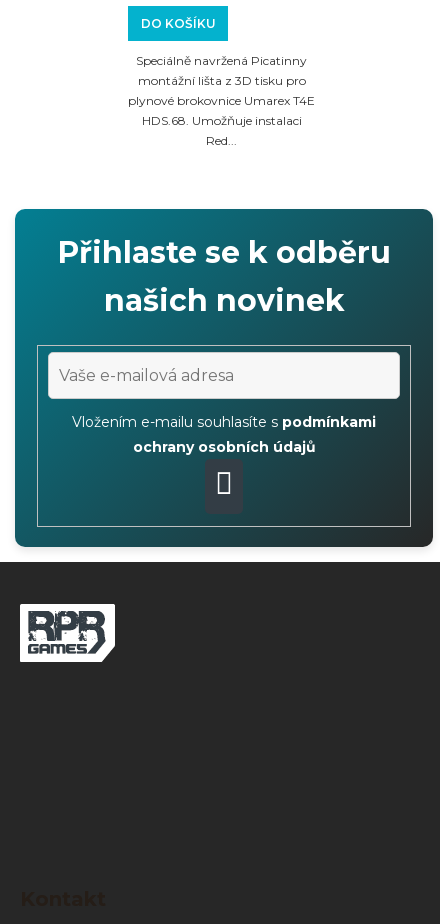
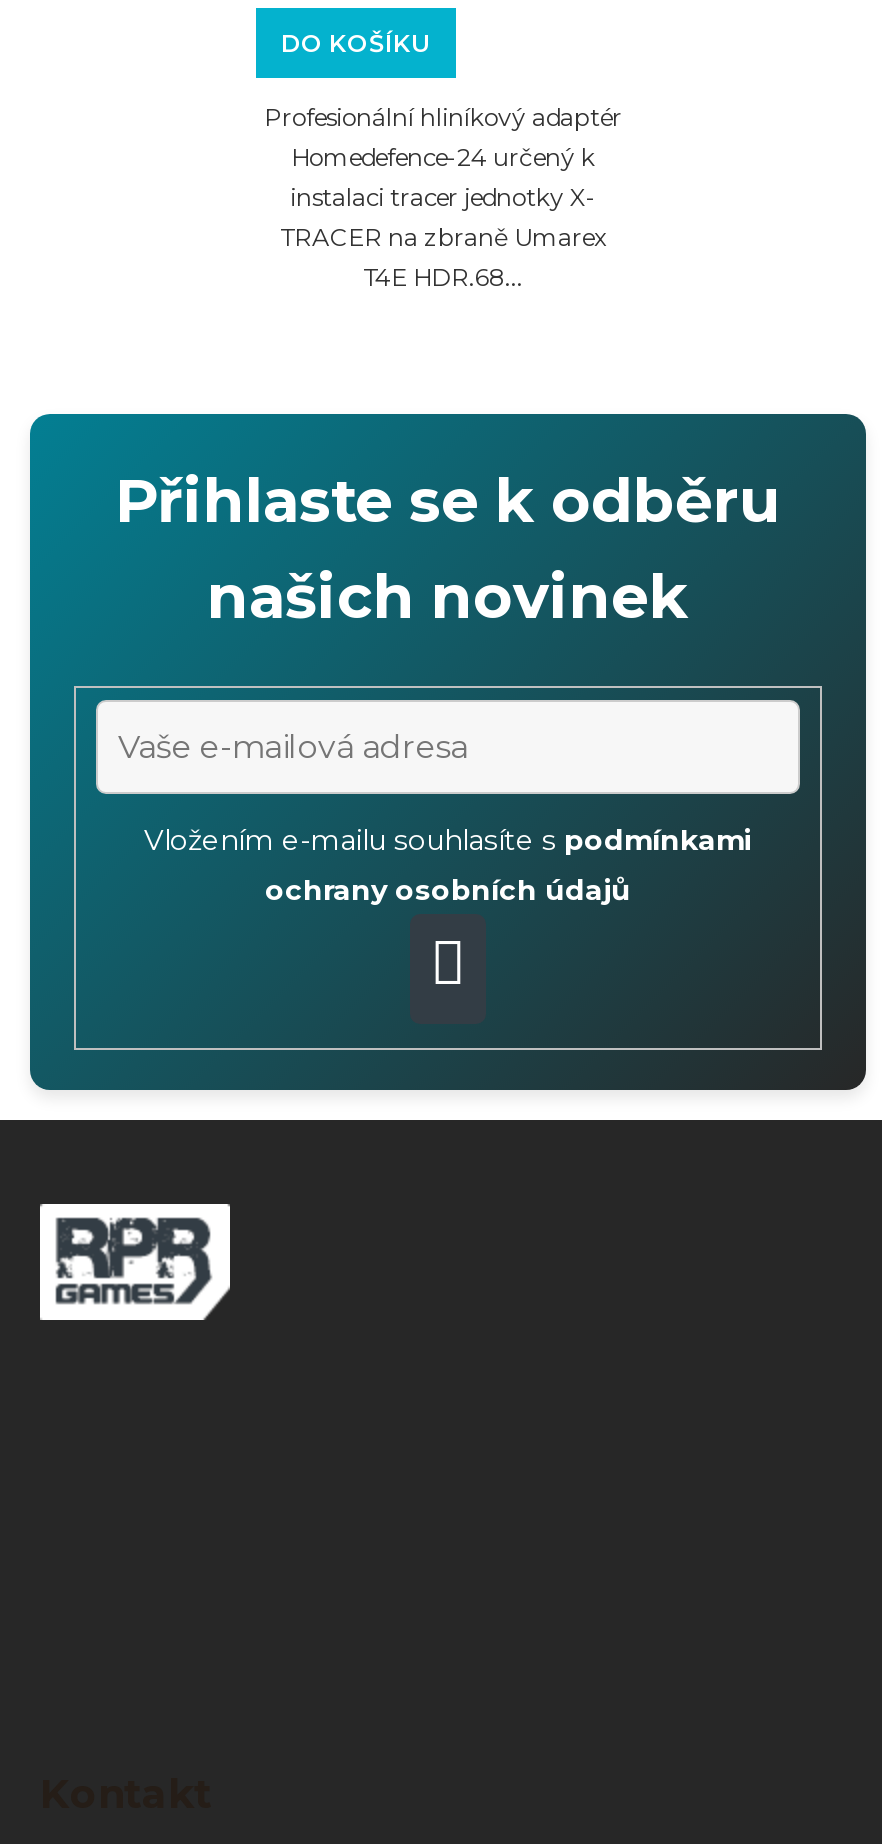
[128,53,315,148] Speciálně navržená Picatinny | montážní lišta z 3D tisku pro | plynové brokovnice Umarex T4E | HDS.68. Umožňuje instalaci | Red... -> [264,102,622,292] Profesionální hliníkový adaptér | Homedefence-24 určený k | instalaci tracer jednotky X- | TRACER na zbraně Umarex | T4E HDR.68...

